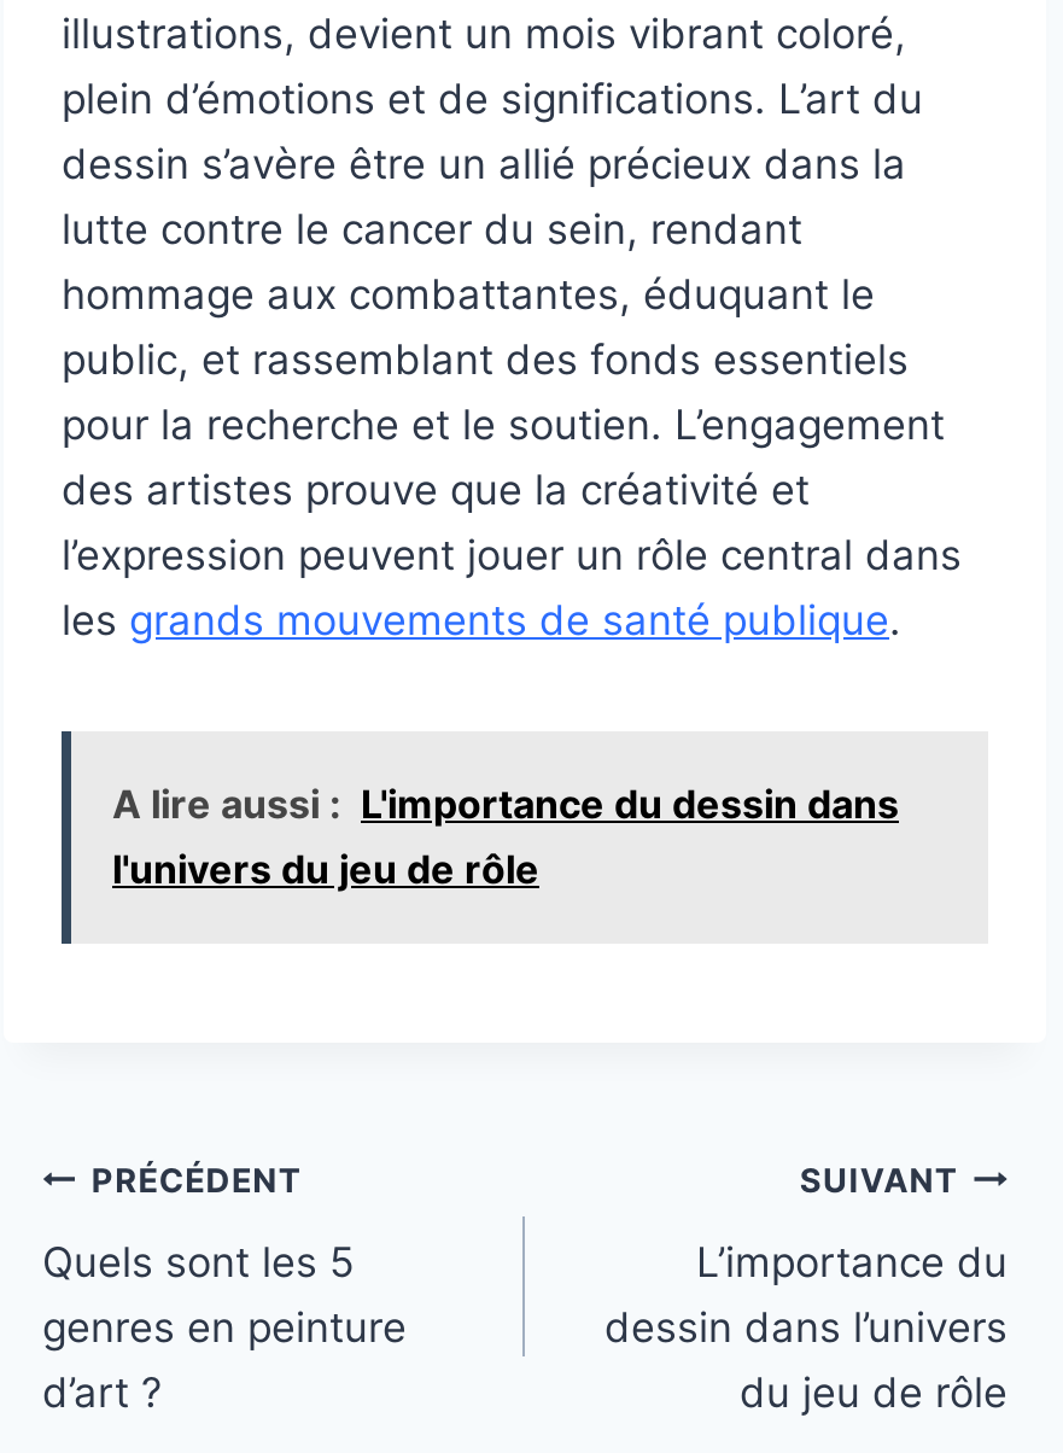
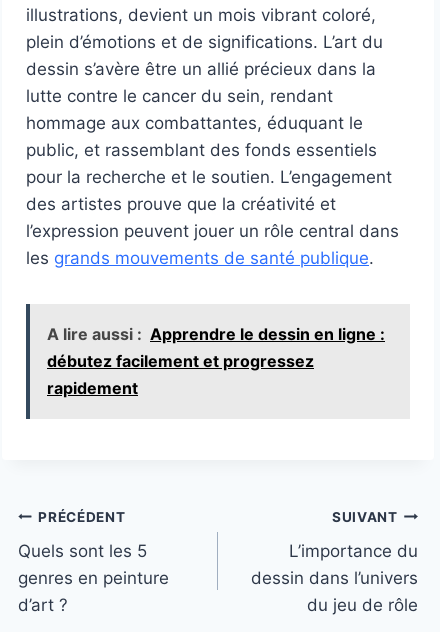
[112,780,899,893] A lire aussi : L'importance du dessin dans | l'univers du jeu de rôle -> [47,324,385,398] A lire aussi : Apprendre le dessin en ligne : | débutez facilement et progressez | rapidement

